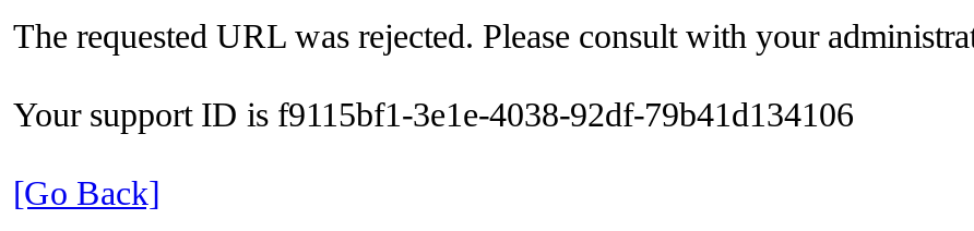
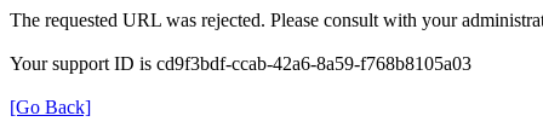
[13,96,854,133] Your support ID is f9115bf1-3e1e-4038-92df-79b41d134106 -> [10,53,471,74] Your support ID is cd9f3bdf-ccab-42a6-8a59-f768b8105a03

